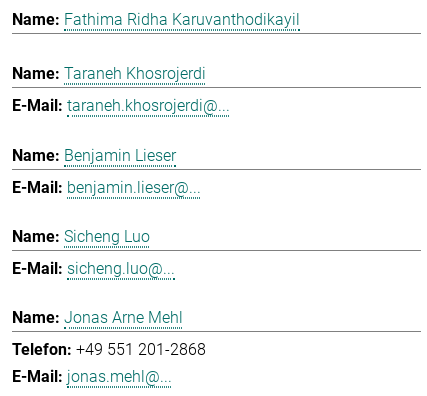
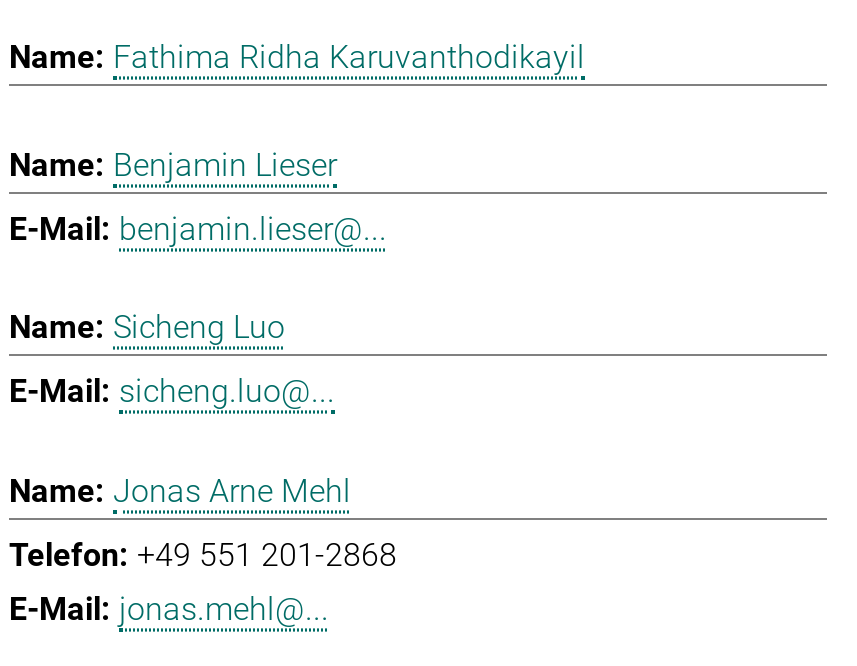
[64,64,230,115] Taraneh Khosrojerdi | taraneh.khosrojerdi@... -> none

